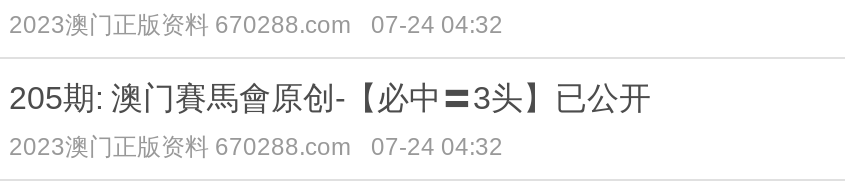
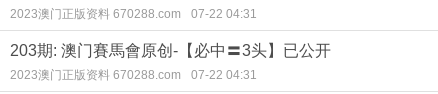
[9,11,503,39] 2023澳门正版资料 670288.com 07-24 04:32 -> [10,7,257,21] 2023澳门正版资料 670288.com 07-22 04:31
[9,81,651,115] 205期: 澳门賽馬會原创-【必中〓3头】已公开 -> [10,42,331,59] 203期: 澳门賽馬會原创-【必中〓3头】已公开
[9,133,503,161] 2023澳门正版资料 670288.com 07-24 04:32 -> [10,68,257,82] 2023澳门正版资料 670288.com 07-22 04:31

